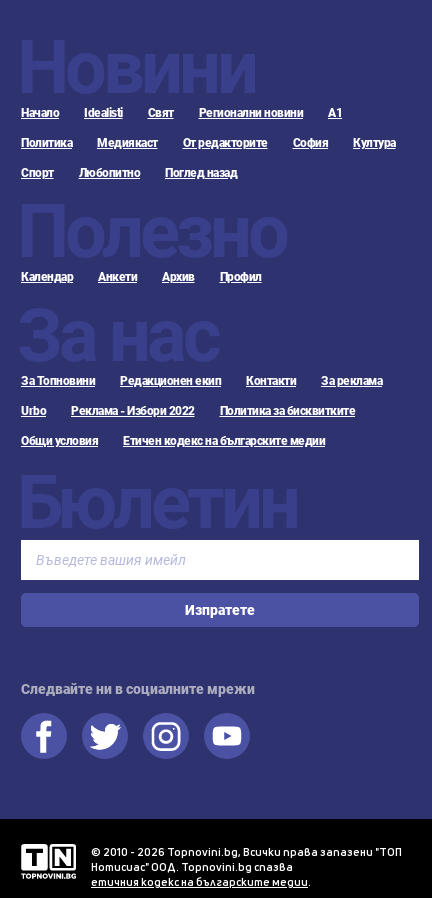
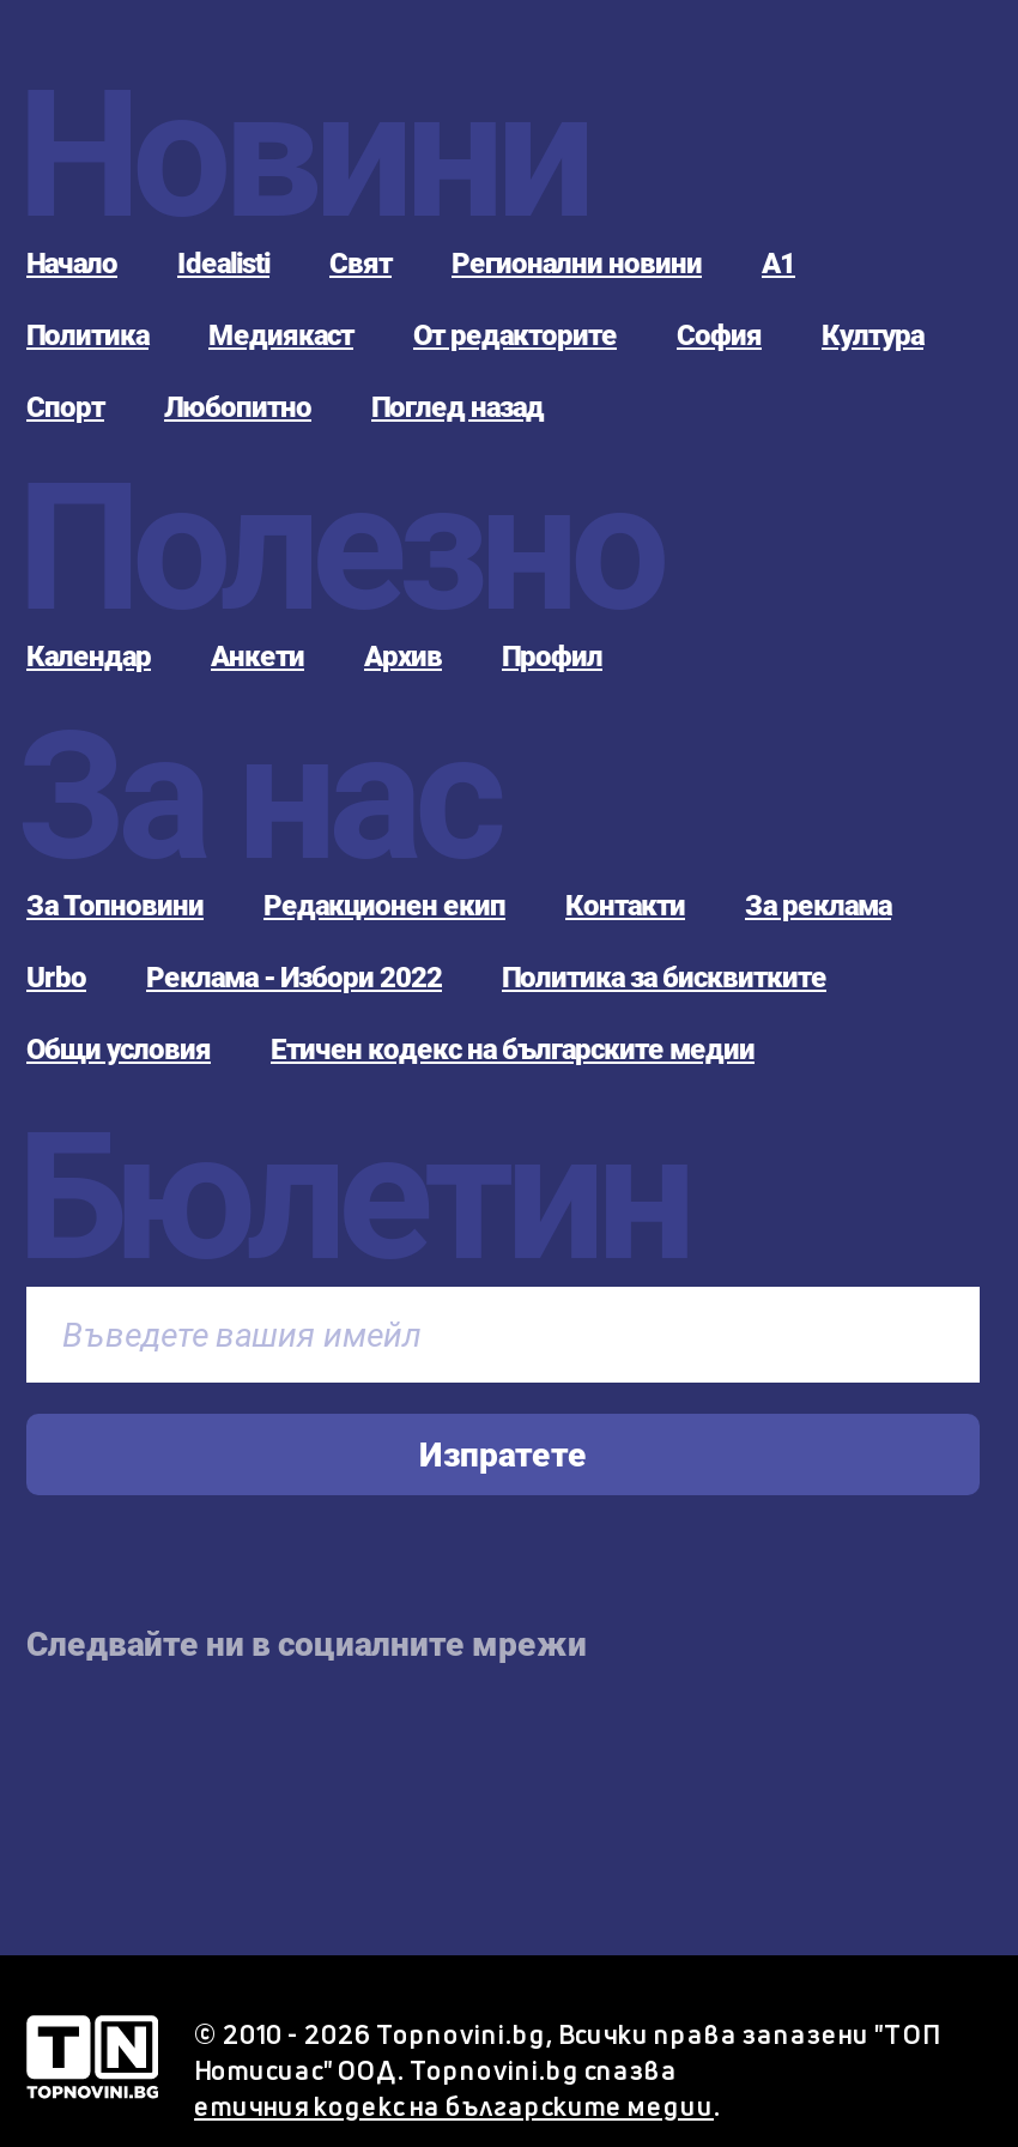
[21,713,67,759] [image] -> none
[82,713,128,759] [image] -> none
[143,713,189,759] [image] -> none
[204,713,250,759] [image] -> none

